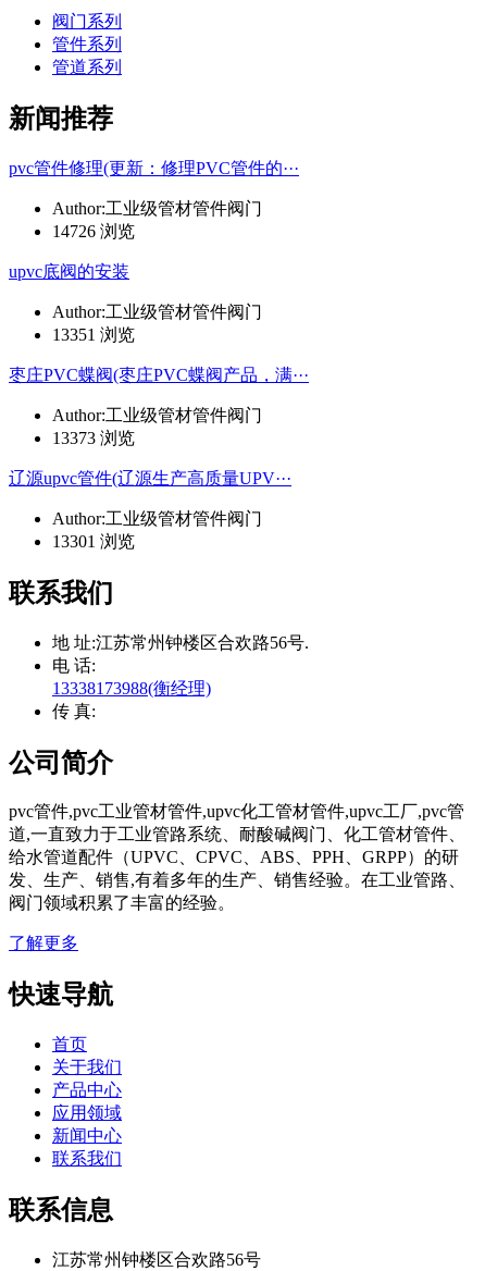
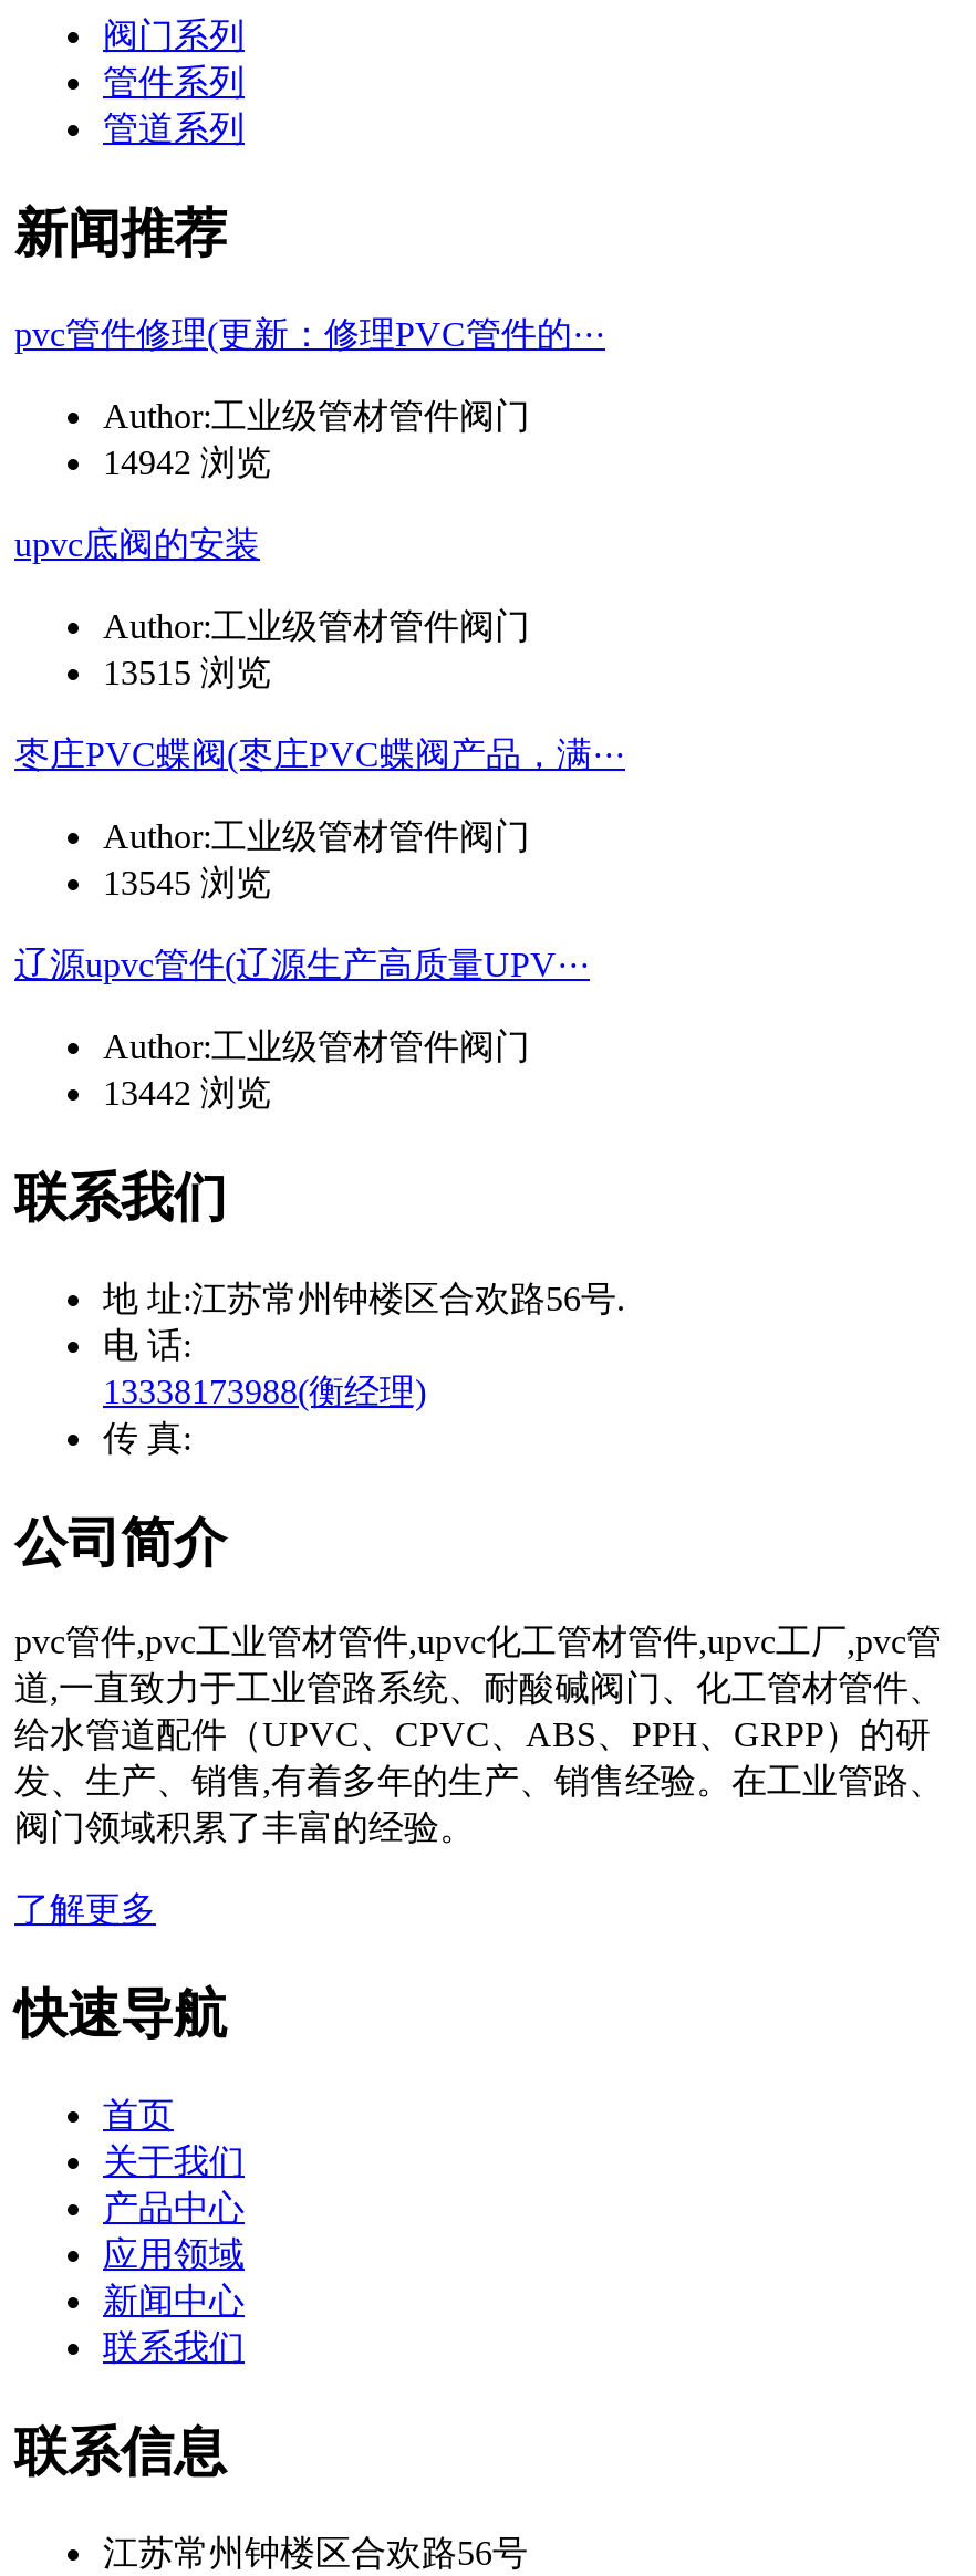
[52,222,135,240] 14726 浏览 -> [103,443,271,481] 14942 浏览
[52,325,135,344] 13351 浏览 -> [103,653,271,691] 13515 浏览
[52,429,135,447] 13373 浏览 -> [103,863,271,901] 13545 浏览
[52,532,135,550] 13301 浏览 -> [103,1074,271,1111] 13442 浏览

